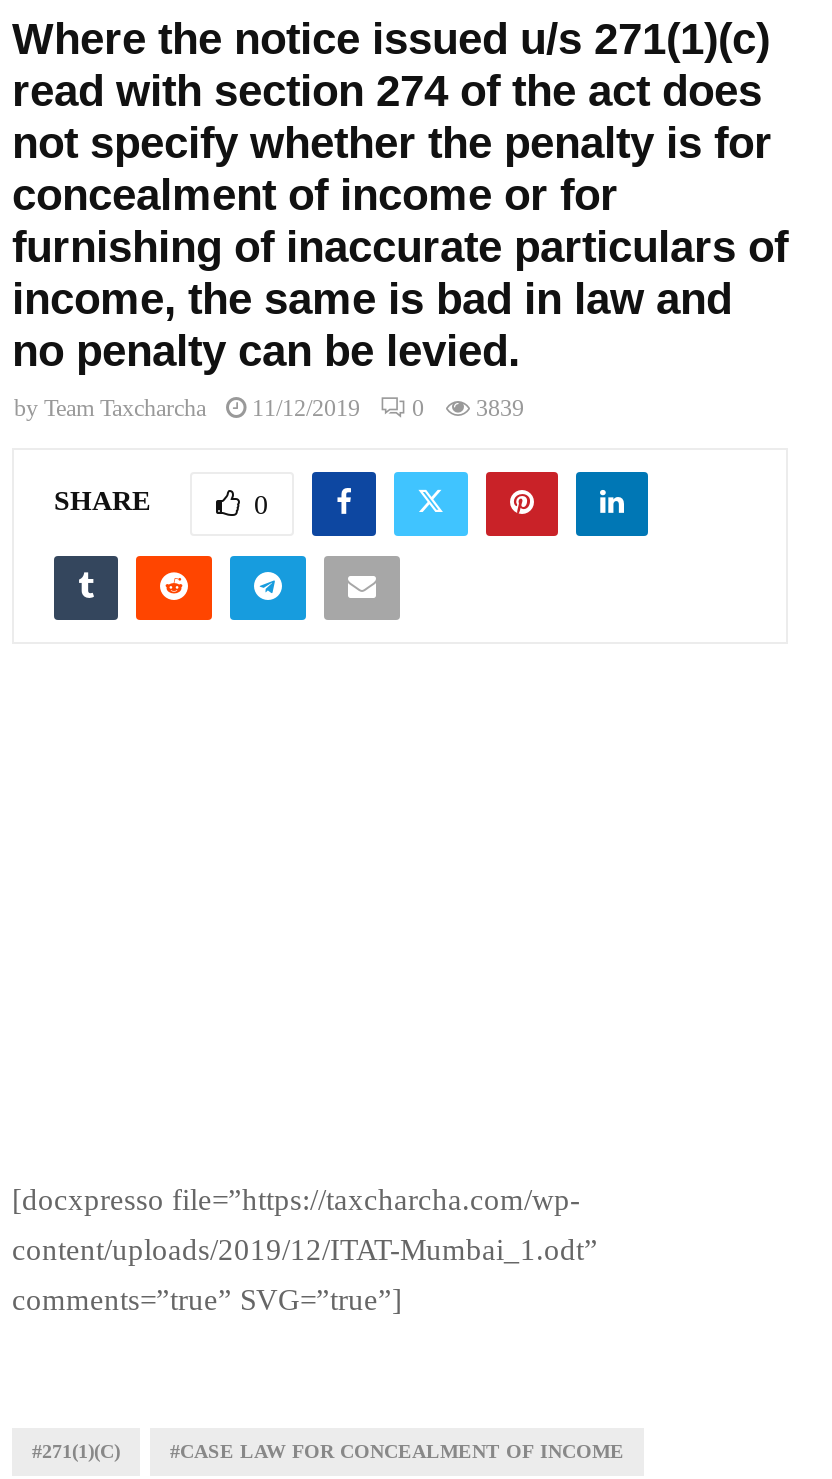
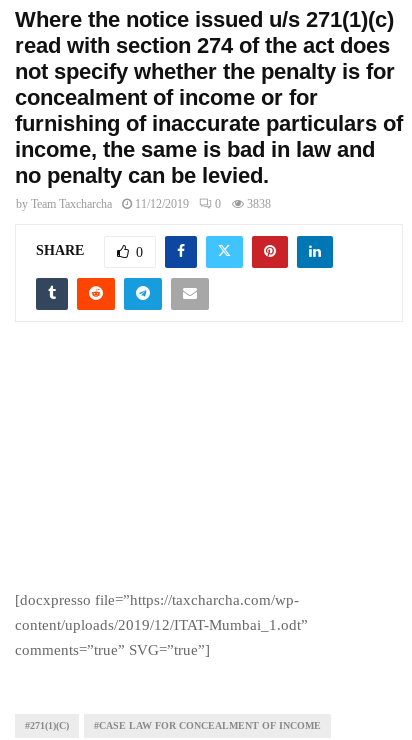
[14,394,524,422] by Team Taxcharcha 11/12/2019 0 3839 -> [16,197,271,211] by Team Taxcharcha 11/12/2019 0 3838

